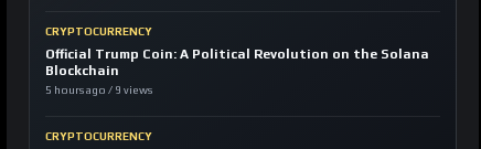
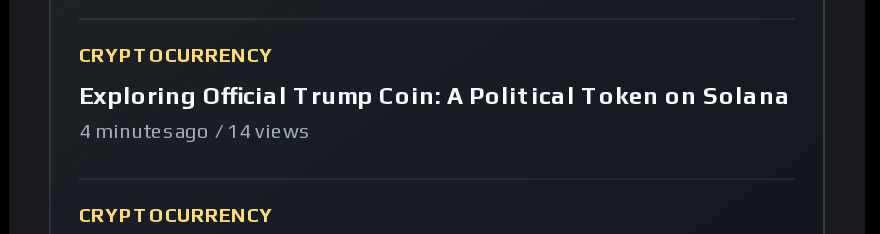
[45,46,429,96] Official Trump Coin: A Political Revolution on the Solana | Blockchain | 5 hours ago / 9 views -> [79,81,791,141] Exploring Official Trump Coin: A Political Token on Solana | 4 minutes ago / 14 views

